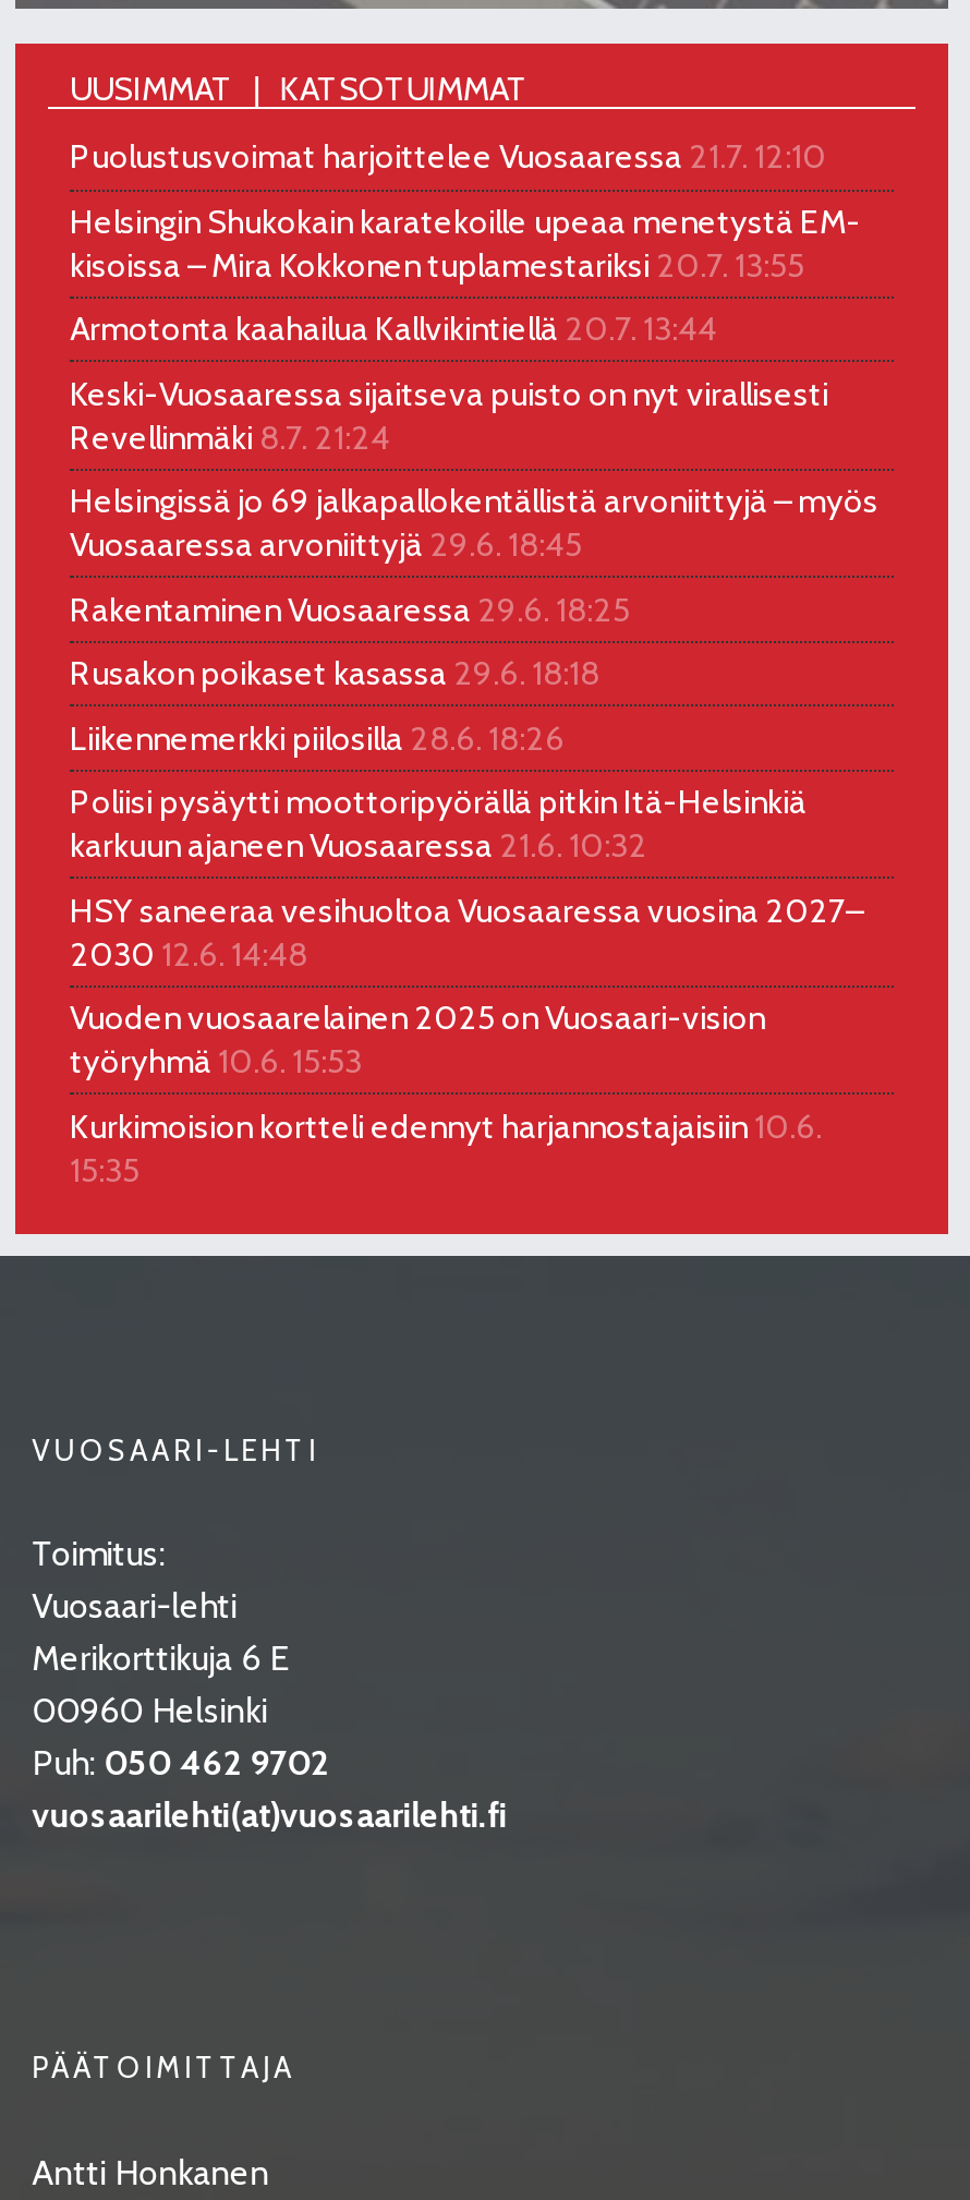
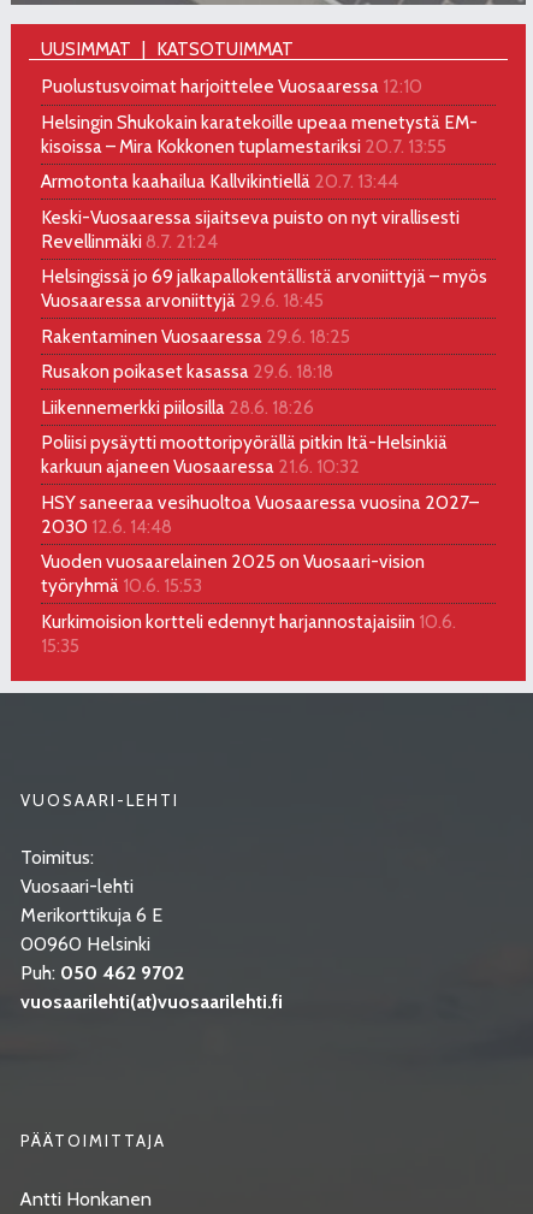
[70,136,826,177] Puolustusvoimat harjoittelee Vuosaaressa 21.7. 12:10 -> [41,75,422,98] Puolustusvoimat harjoittelee Vuosaaressa 12:10

